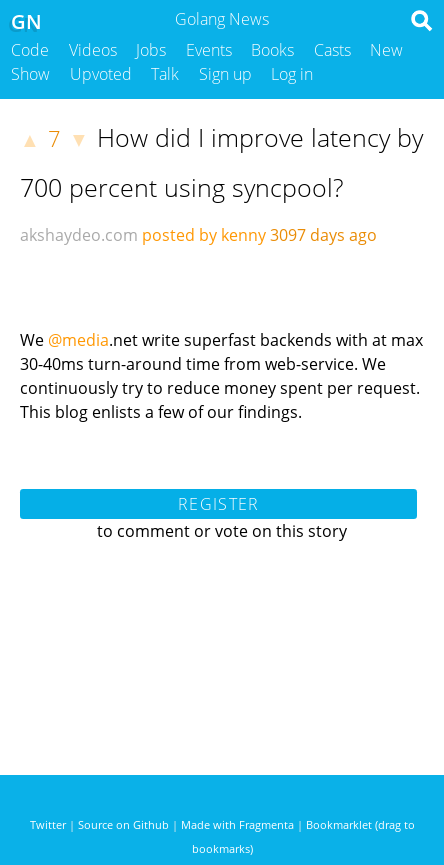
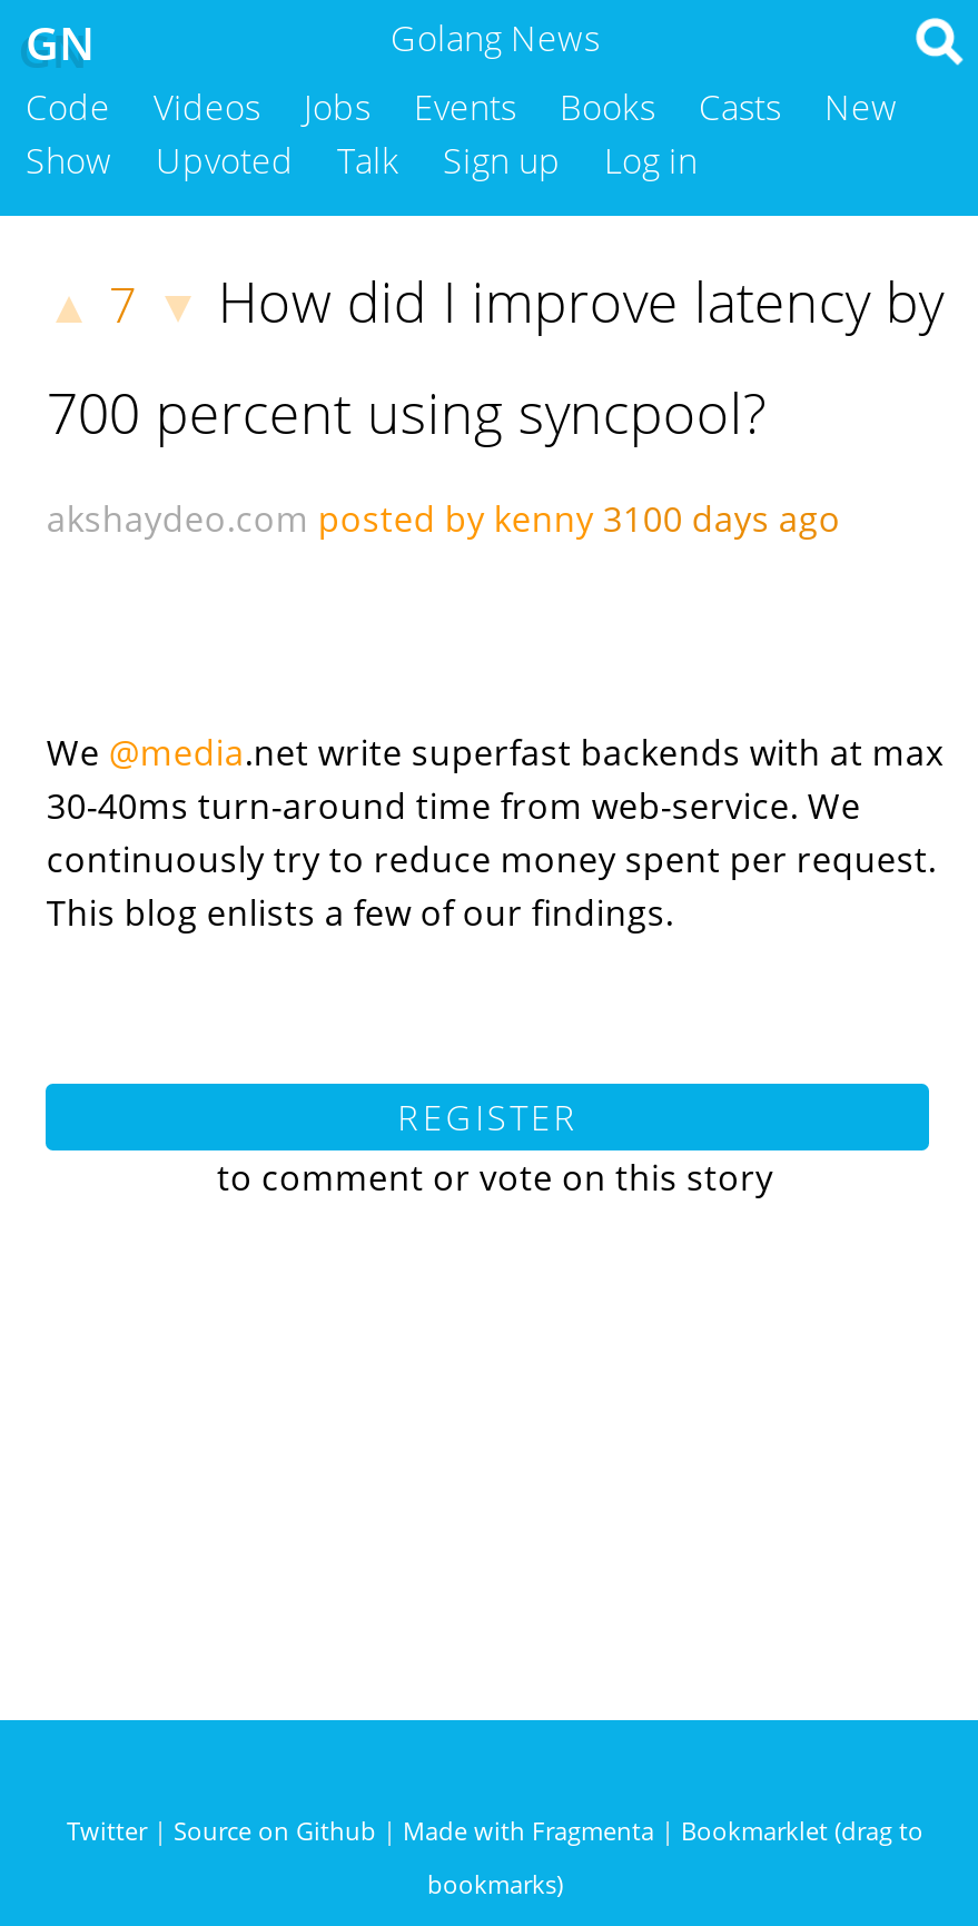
[20,224,385,246] akshaydeo.com posted by kenny 3097 days ago -> [47,495,859,544] akshaydeo.com posted by kenny 3100 days ago

